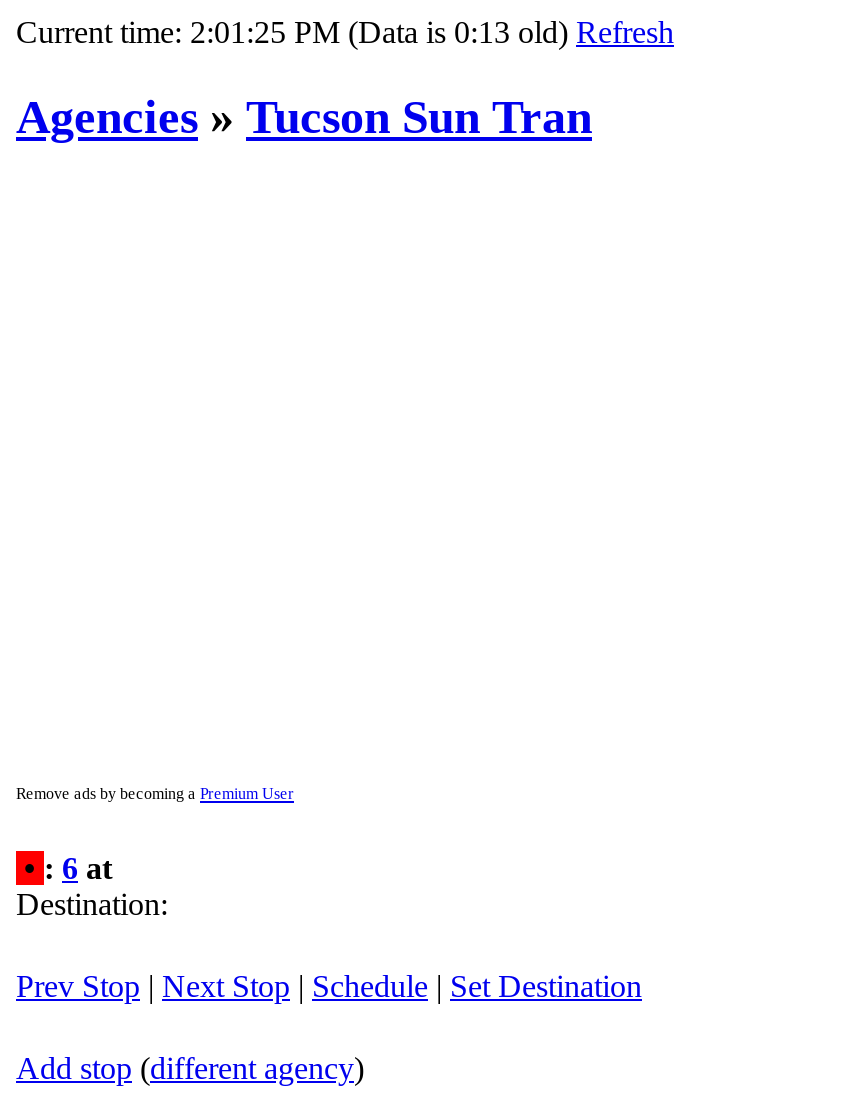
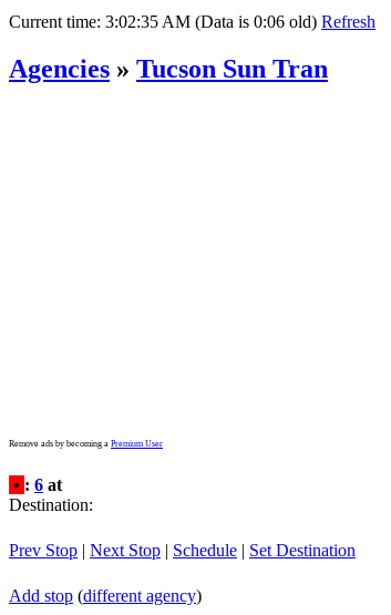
[16,15,674,49] Current time: 2:01:25 PM (Data is 0:13 old) Refresh -> [9,12,375,31] Current time: 3:02:35 AM (Data is 0:06 old) Refresh

